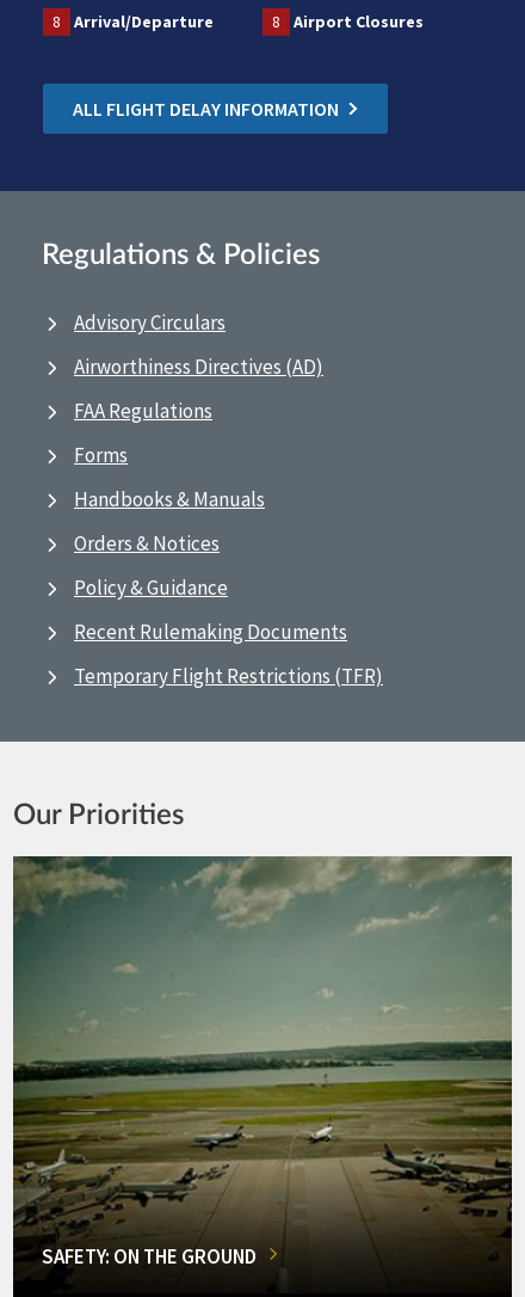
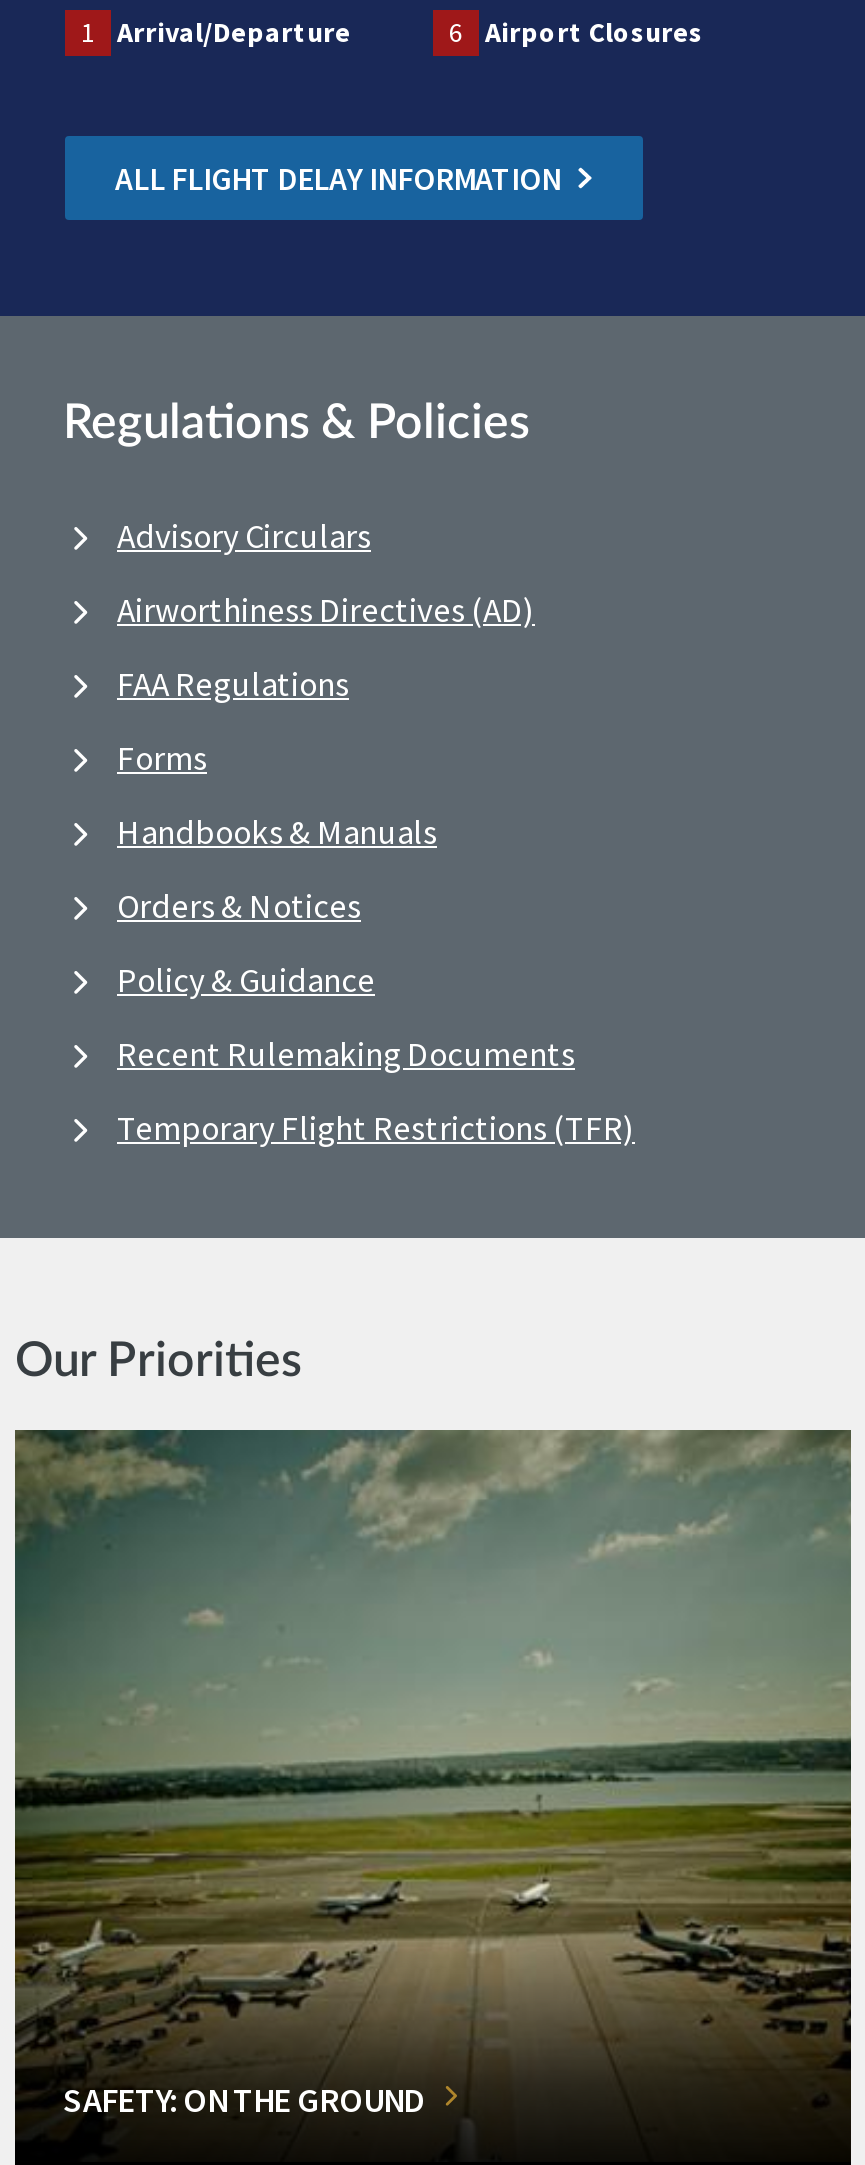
[52,11,214,32] 8 Arrival/Departure -> [81,14,351,50] 1 Arrival/Departure
[272,11,424,32] 8 Airport Closures -> [449,14,703,50] 6 Airport Closures

